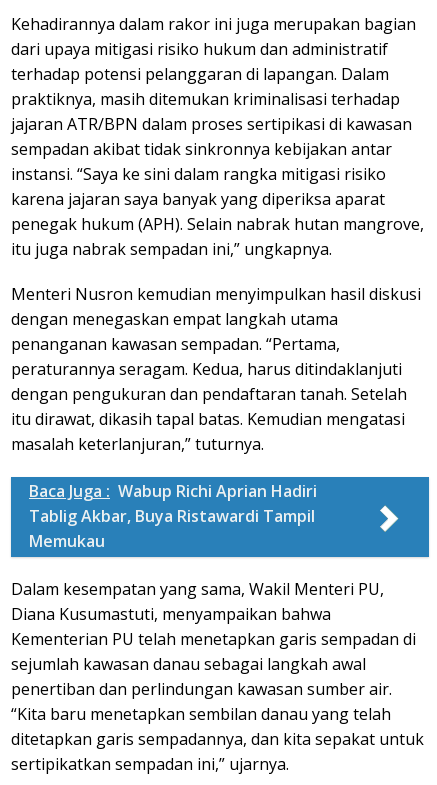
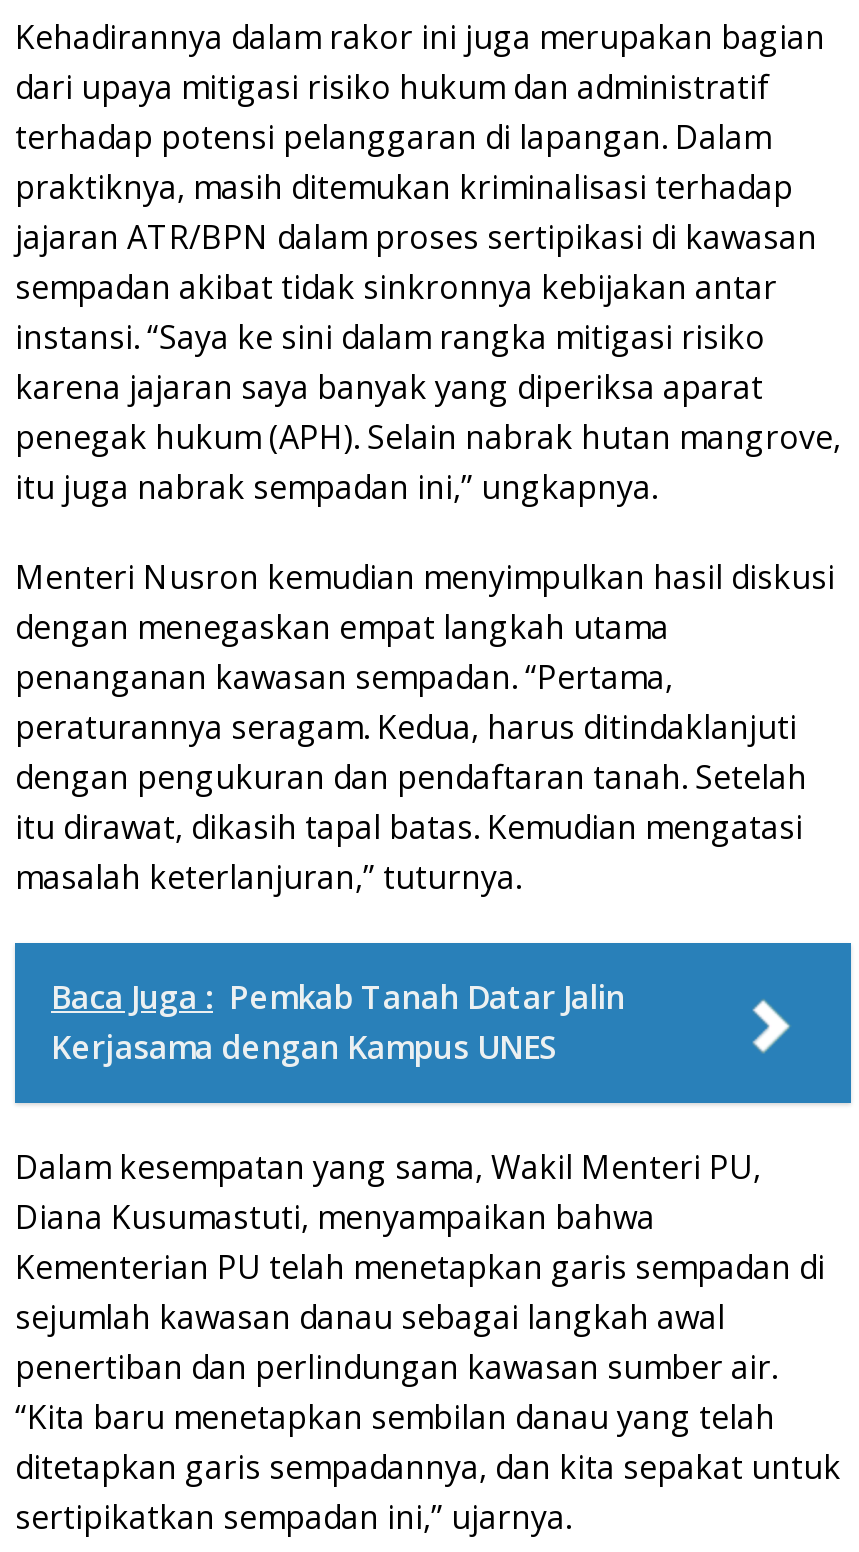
[29,480,317,552] Baca Juga : Wabup Richi Aprian Hadiri | Tablig Akbar, Buya Ristawardi Tampil | Memukau -> [51,974,625,1068] Baca Juga : Pemkab Tanah Datar Jalin | Kerjasama dengan Kampus UNES

